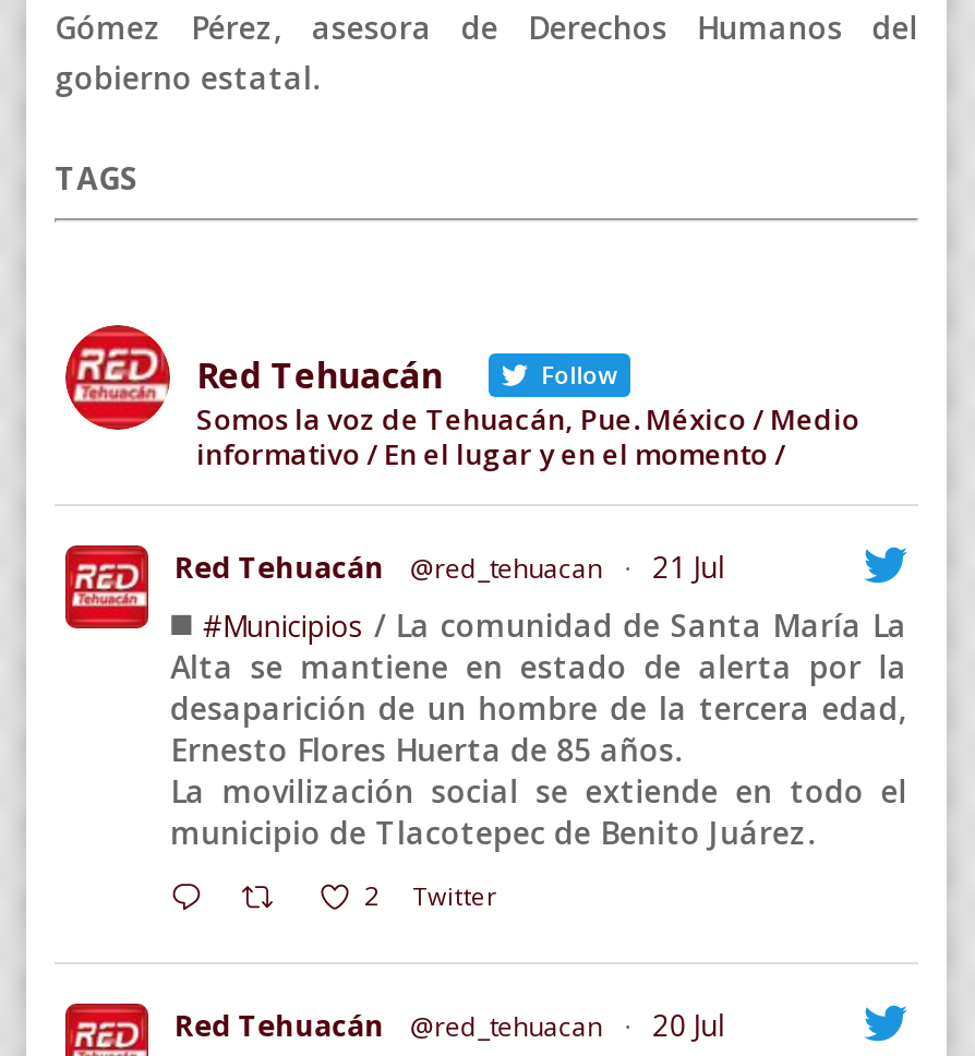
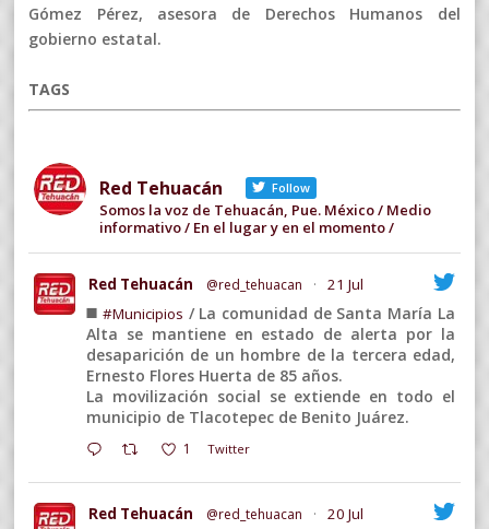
[364,877,497,914] 2 Twitter -> [183,439,250,458] 1 Twitter

